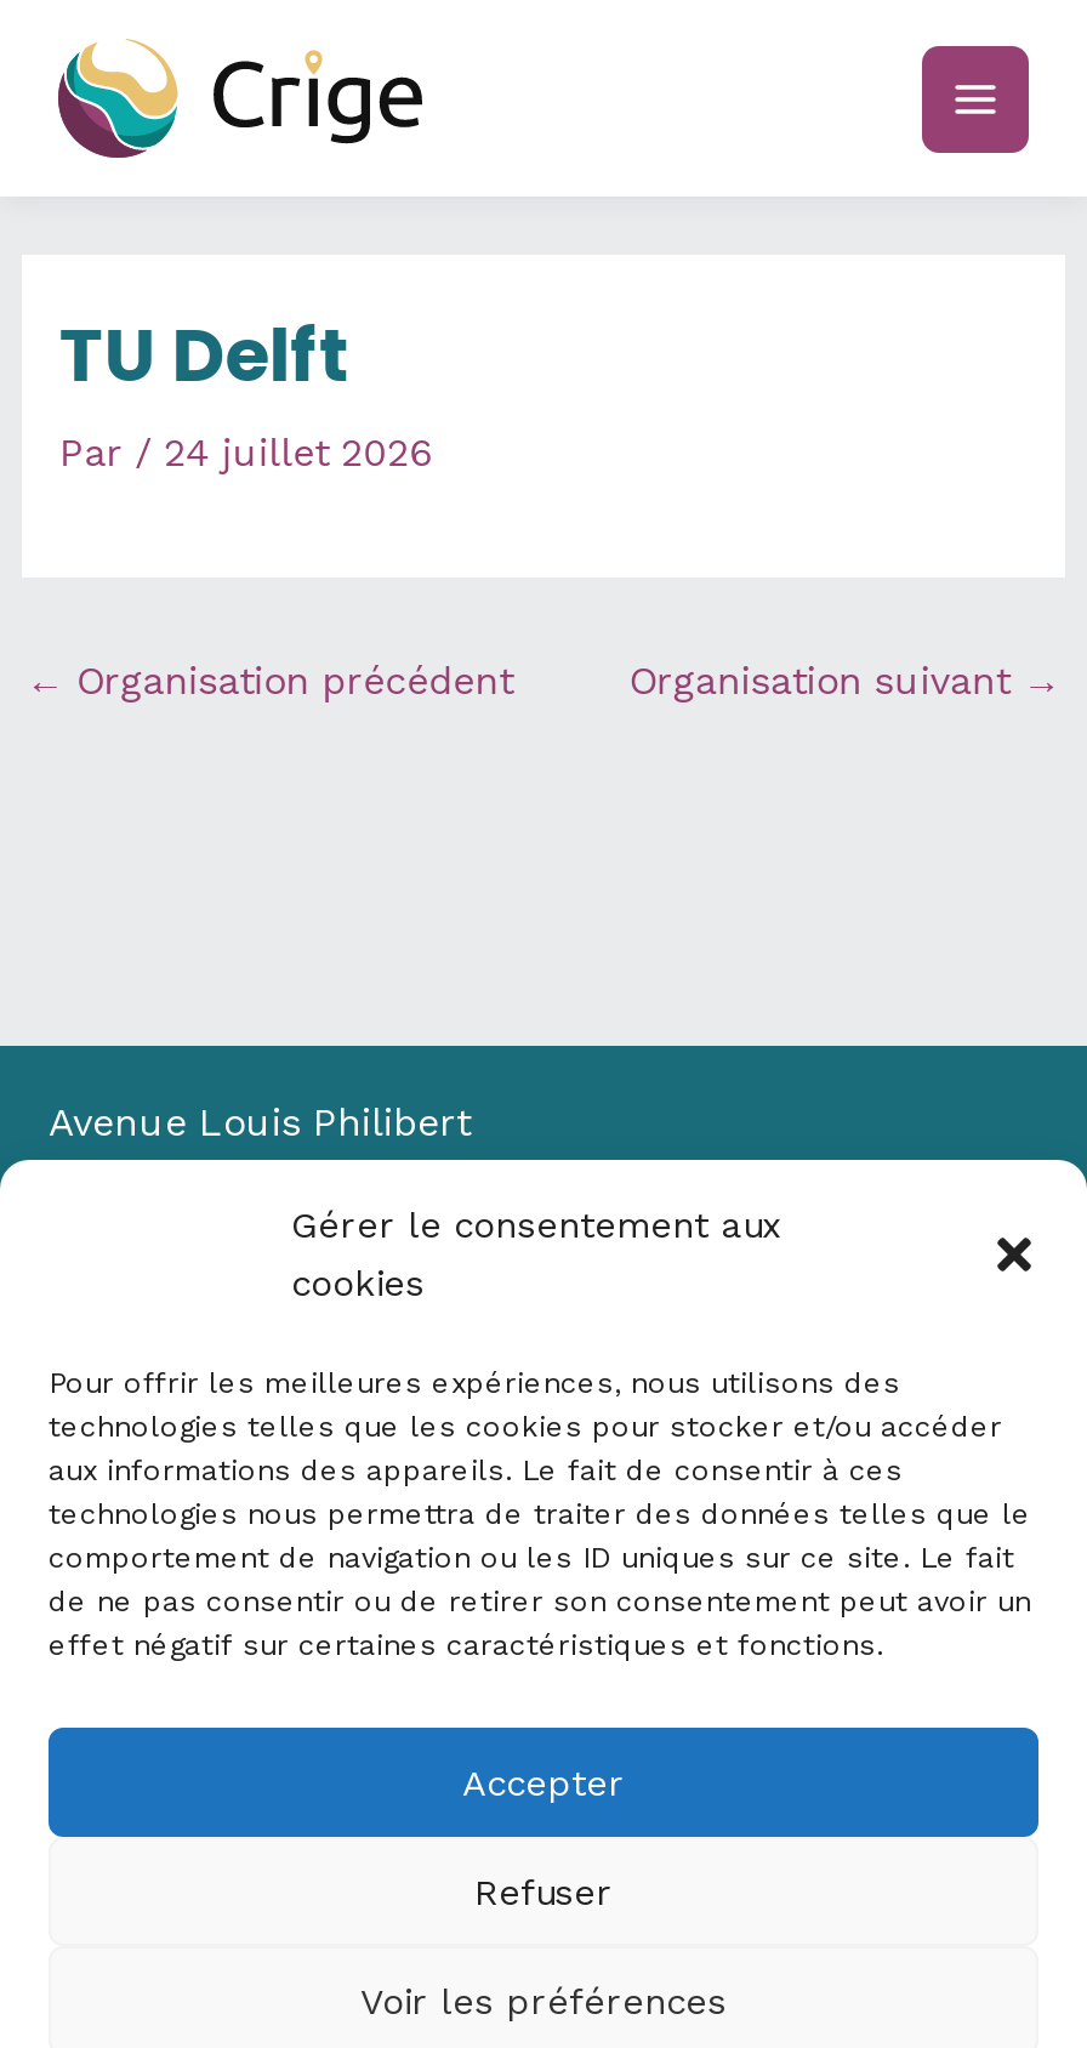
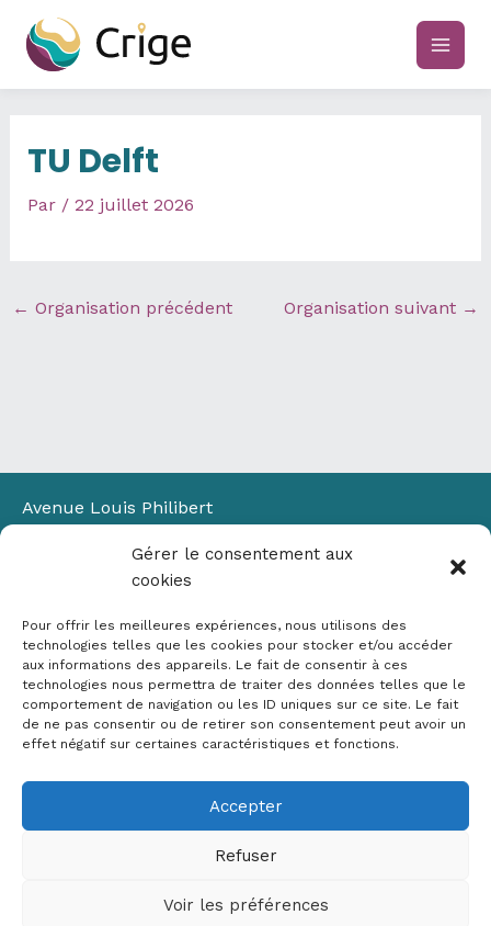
[60,429,431,476] Par / 24 juillet 2026 -> [27,194,194,215] Par / 22 juillet 2026

